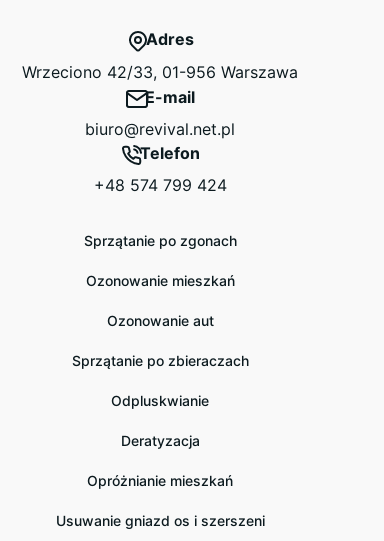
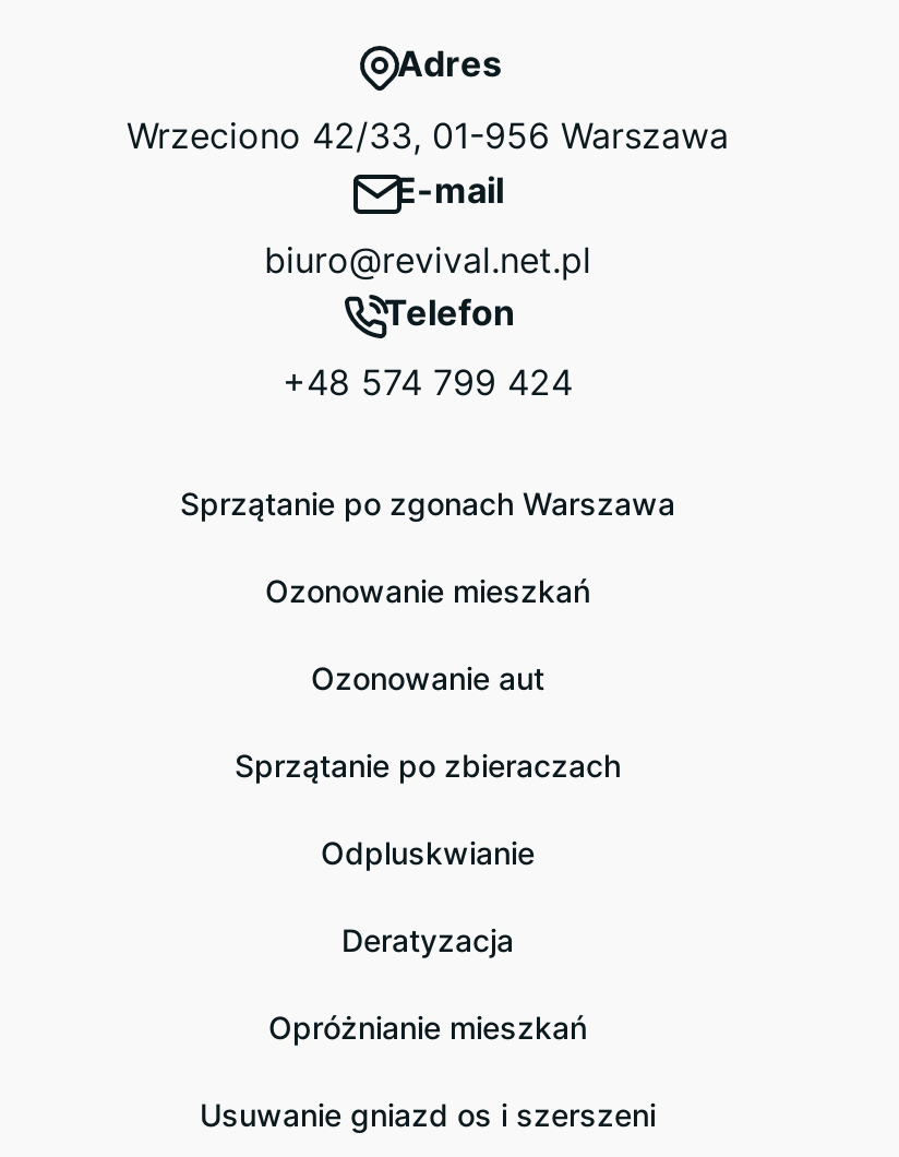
[83,232,236,249] Sprzątanie po zgonach -> [180,485,675,522] Sprzątanie po zgonach Warszawa

